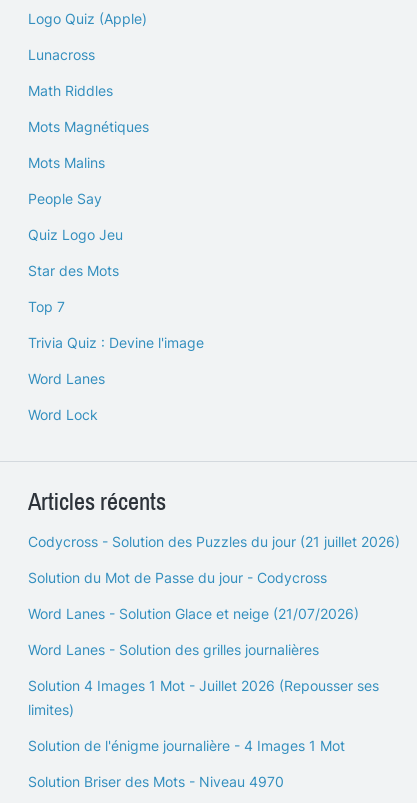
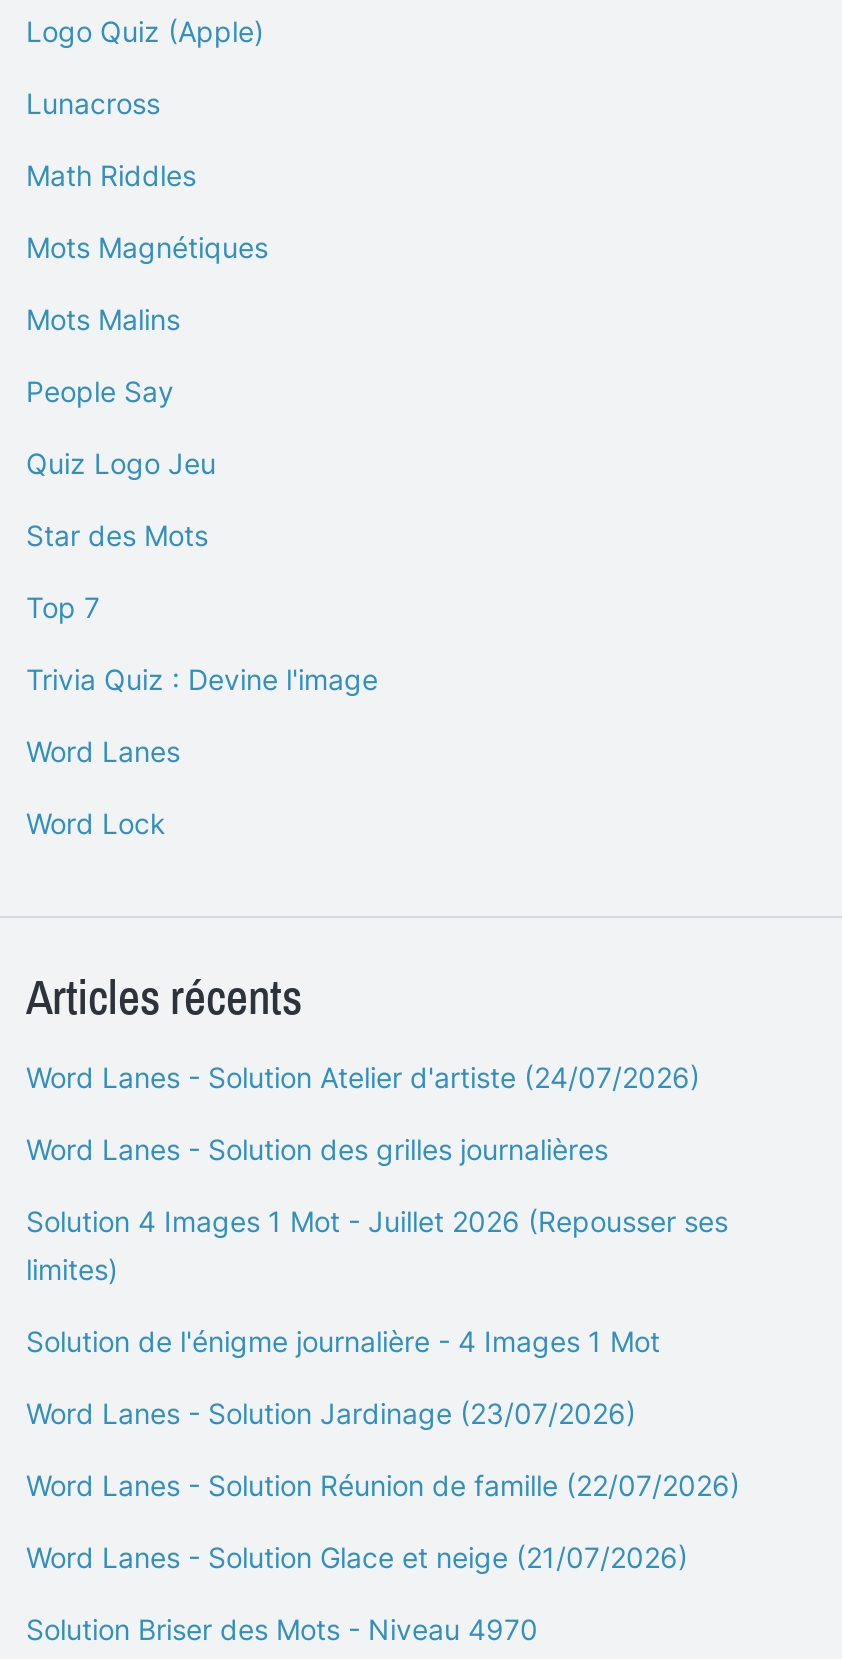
[28,533,400,586] Codycross - Solution des Puzzles du jour (21 juillet 2026) | Solution du Mot de Passe du jour - Codycross -> [26,1060,700,1094] Word Lanes - Solution Atelier d'artiste (24/07/2026)
moved [28,605,359,622] -> [26,1540,688,1574]: Word Lanes - Solution Glace et neige (21/07/2026)
moved [28,641,379,754] -> [26,1132,728,1358]: Word Lanes - Solution des grilles journalières | Solution 4 Images 1 Mot - Juillet 2026 (Repousser ses | limites) | Solution de l'énigme journalière - 4 Images 1 Mot
none -> [26,1396,740,1502] Word Lanes - Solution Jardinage (23/07/2026) | Word Lanes - Solution Réunion de famille (22/07/2026)

